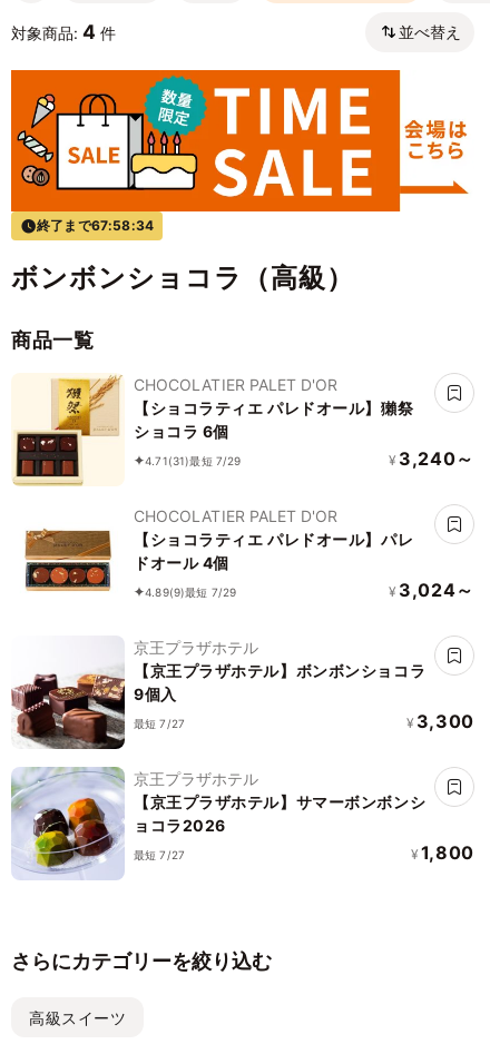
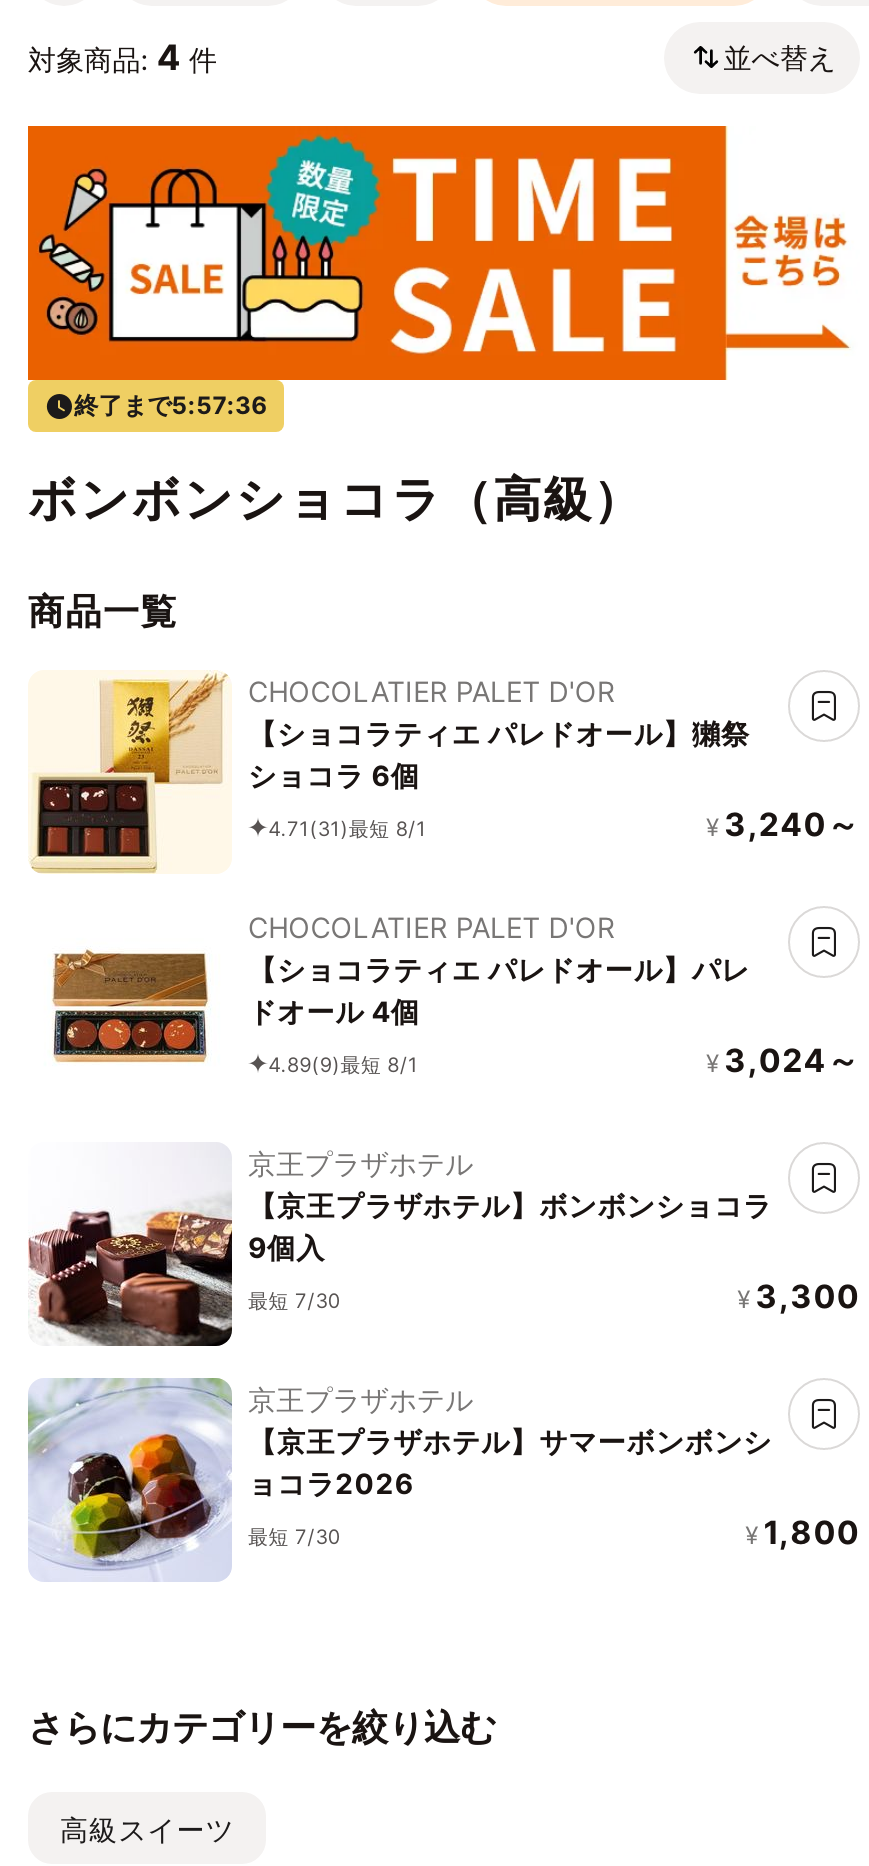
[37,217,154,234] 終了まで67:58:34 -> [74,390,268,420] 終了まで5:57:36
[145,454,241,467] 4.71 (31)最短 7/29 -> [268,815,427,839] 4.71 (31)最短 8/1
[145,585,236,598] 4.89(9)最短 7/29 -> [268,1051,418,1075] 4.89(9)最短 8/1
[134,717,185,730] 最短 7/27 -> [248,1288,340,1312] 最短 7/30
[134,848,185,862] 最短 7/27 -> [248,1524,340,1548] 最短 7/30

